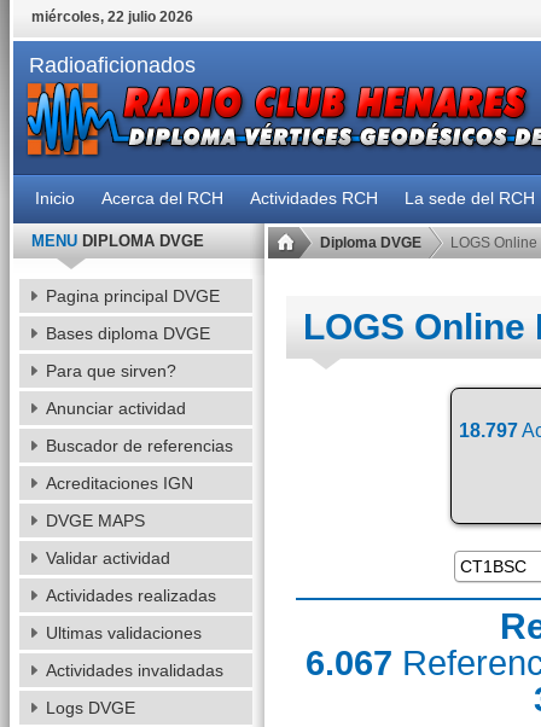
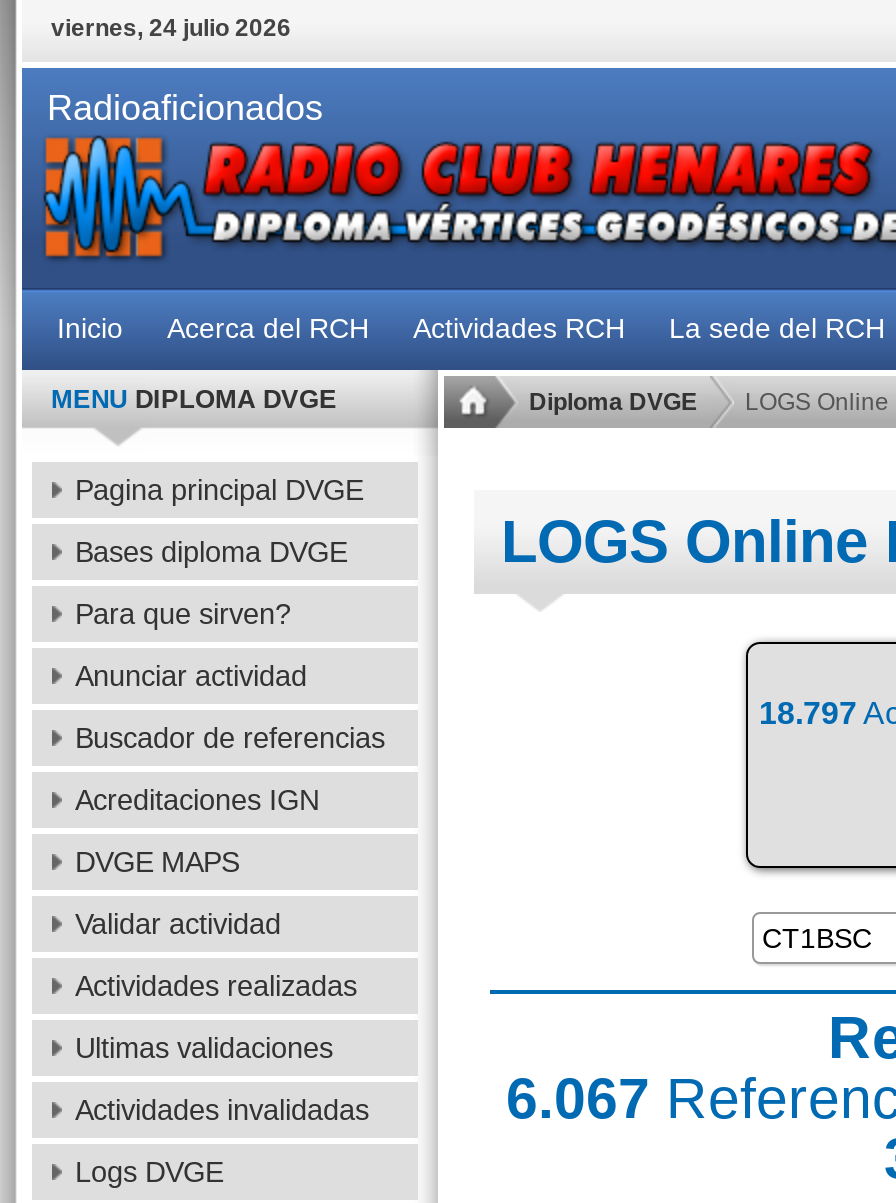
[31,8,193,25] miércoles, 22 julio 2026 -> [51,14,291,42] viernes, 24 julio 2026

